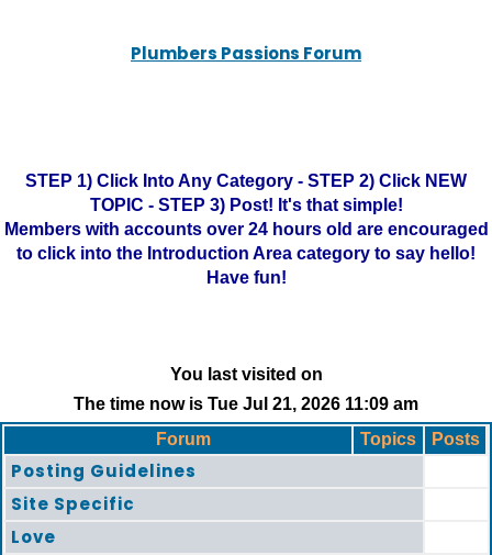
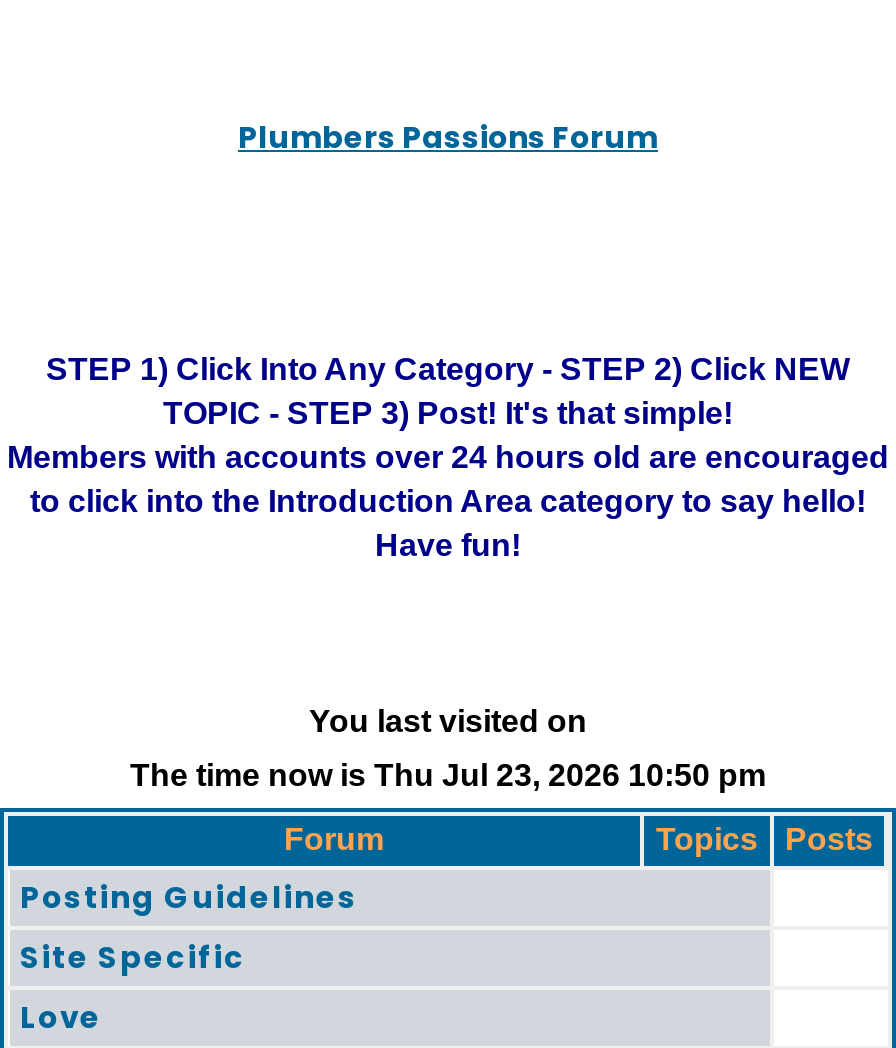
[74,395,418,413] The time now is Tue Jul 21, 2026 11:09 am -> [130,758,766,792] The time now is Thu Jul 23, 2026 10:50 pm

